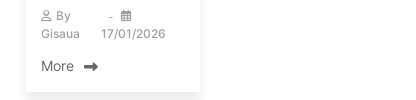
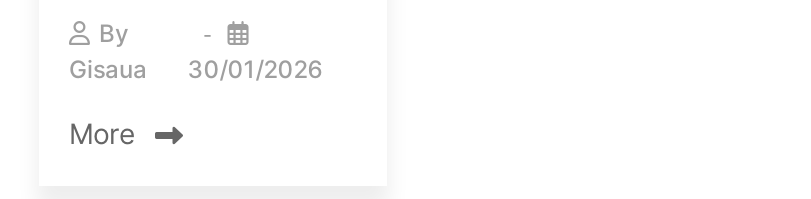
[41,26,166,41] Gisaua 17/01/2026 -> [69,53,323,83] Gisaua 30/01/2026

